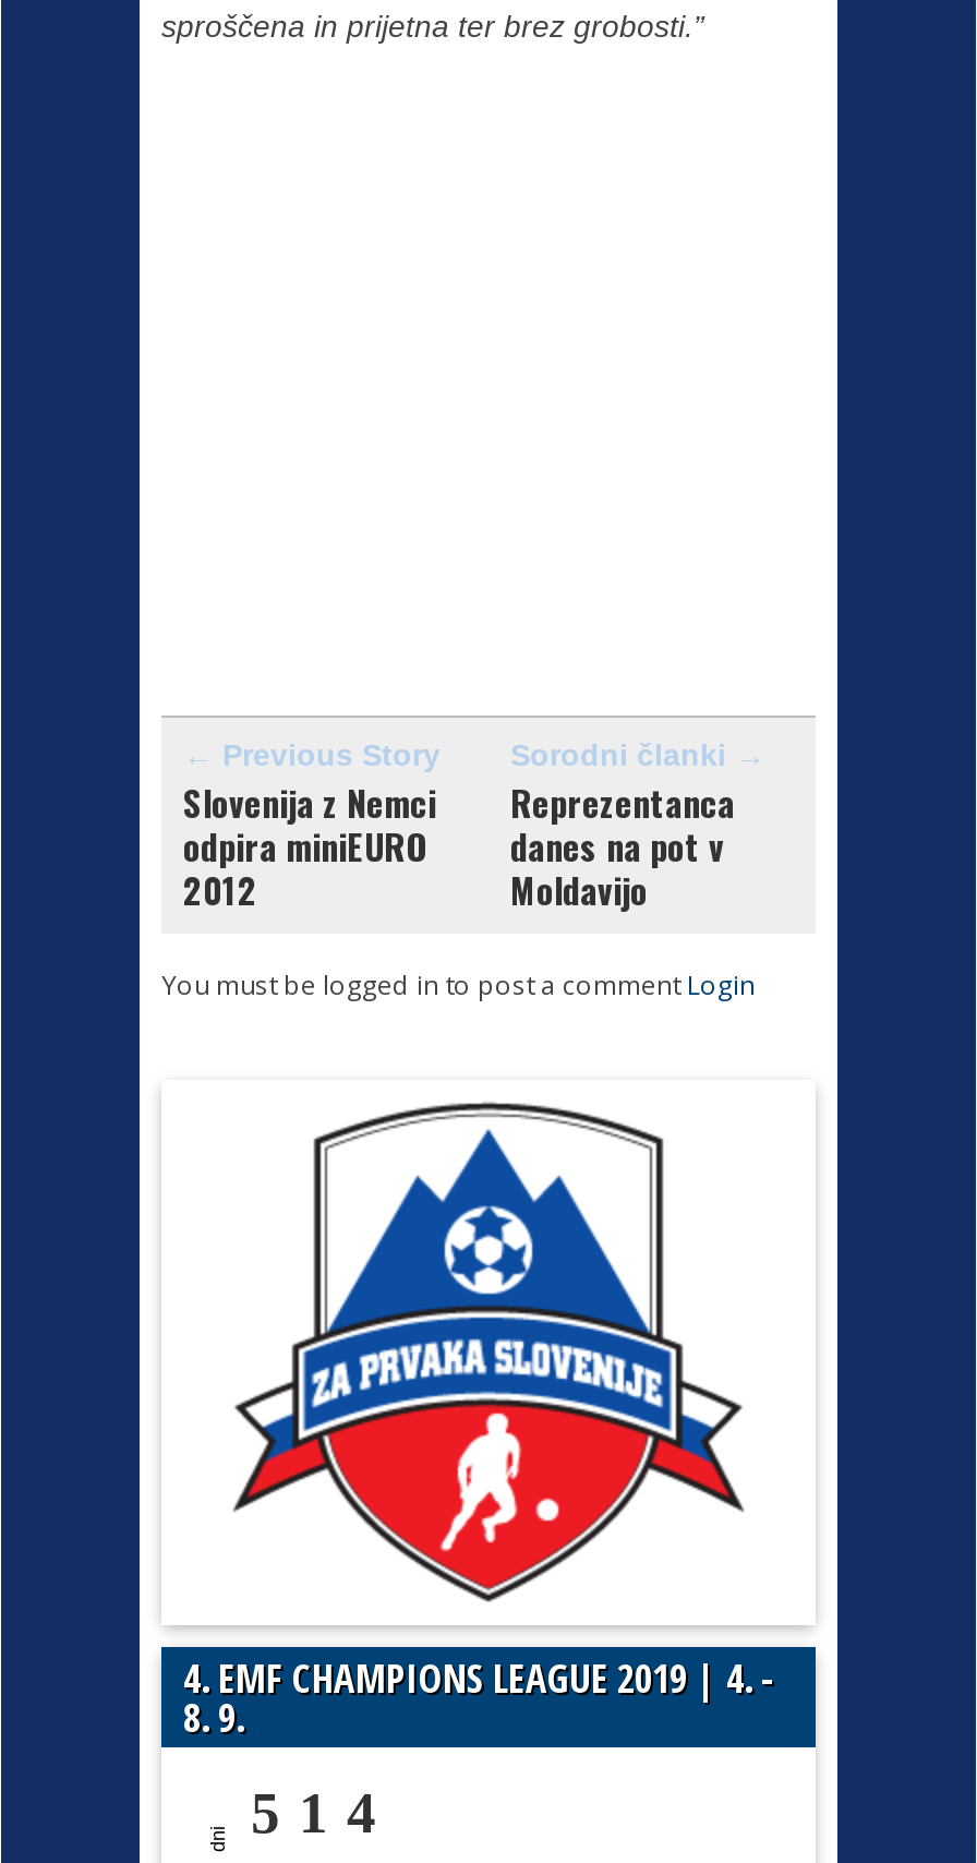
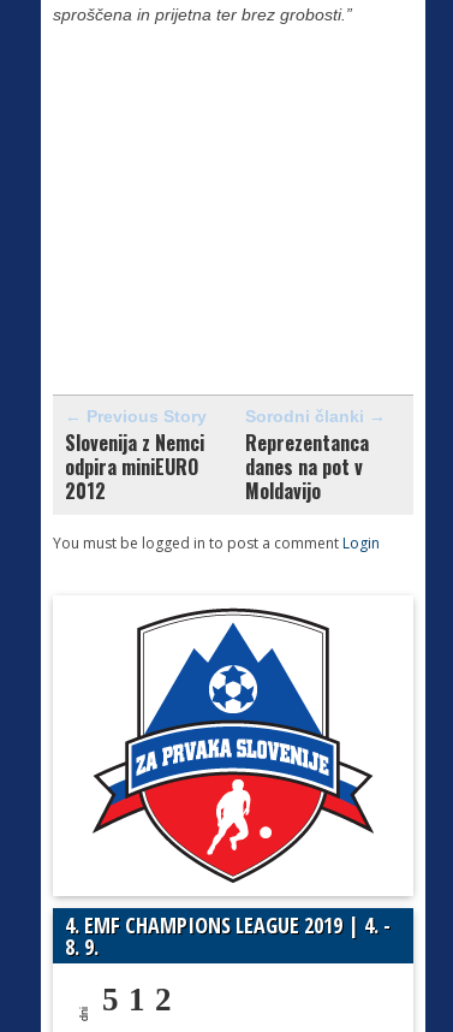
[251,1780,377,1846] 5 1 4 -> [102,981,172,1018] 5 1 2

